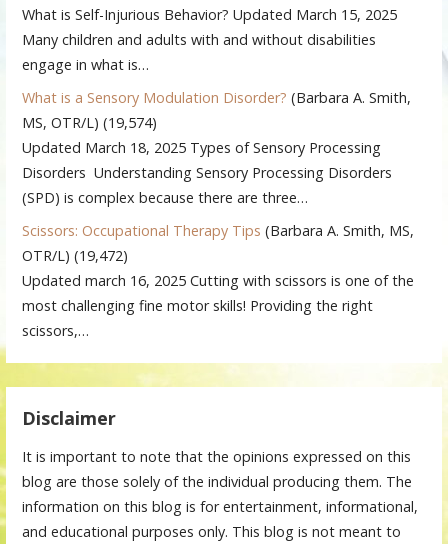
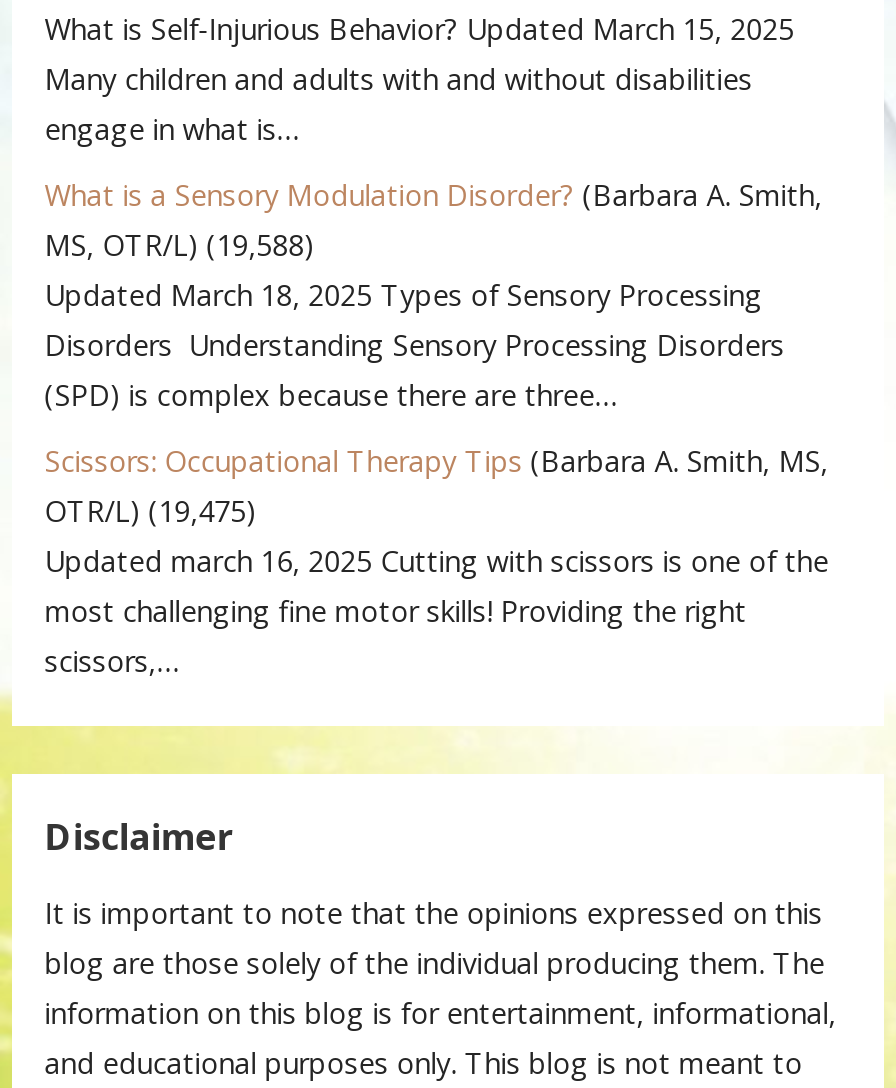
[22,112,157,131] MS, OTR/L) (19,574) -> [44,225,314,263] MS, OTR/L) (19,588)
[22,245,128,264] OTR/L) (19,472) -> [44,491,256,529] OTR/L) (19,475)

